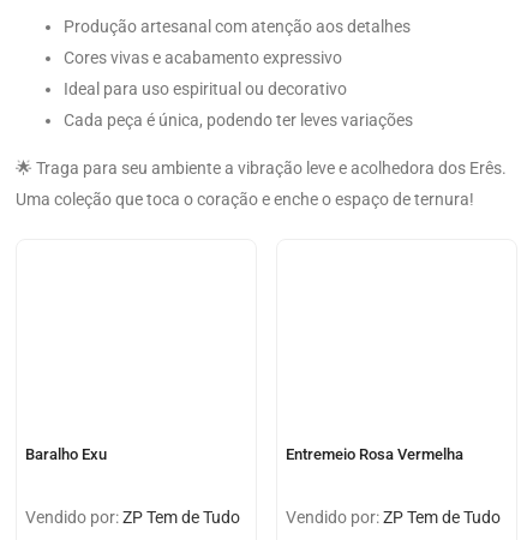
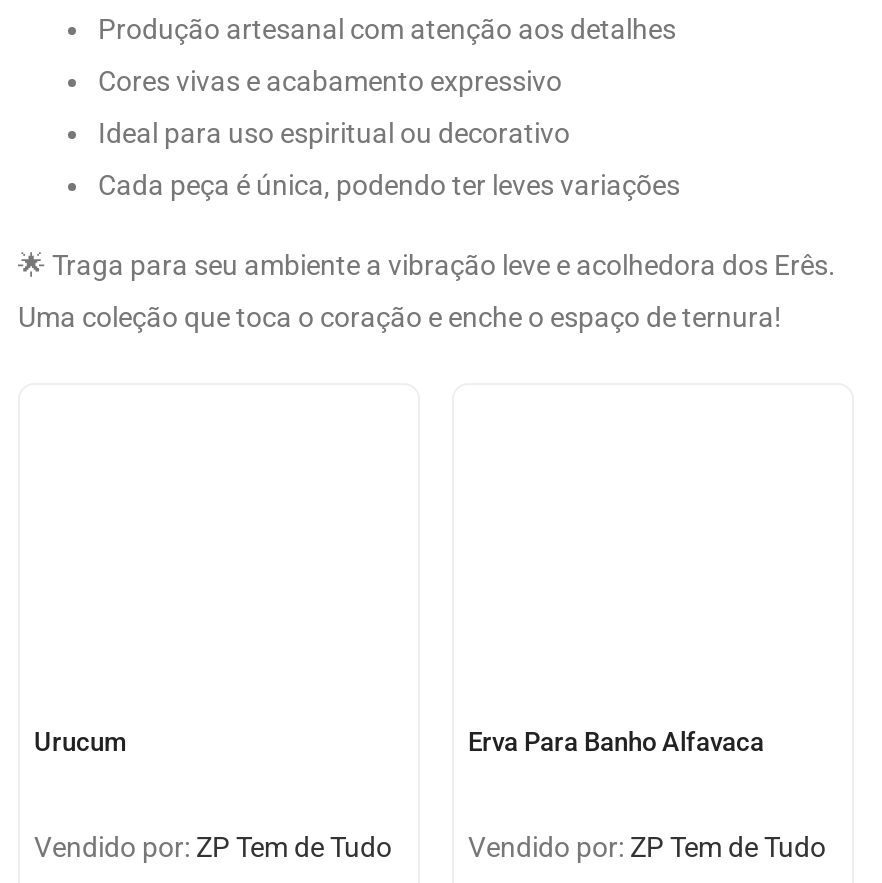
[25,446,107,464] Baralho Exu -> [34,728,126,758] Urucum
[286,446,463,464] Entremeio Rosa Vermelha -> [468,728,764,758] Erva Para Banho Alfavaca

